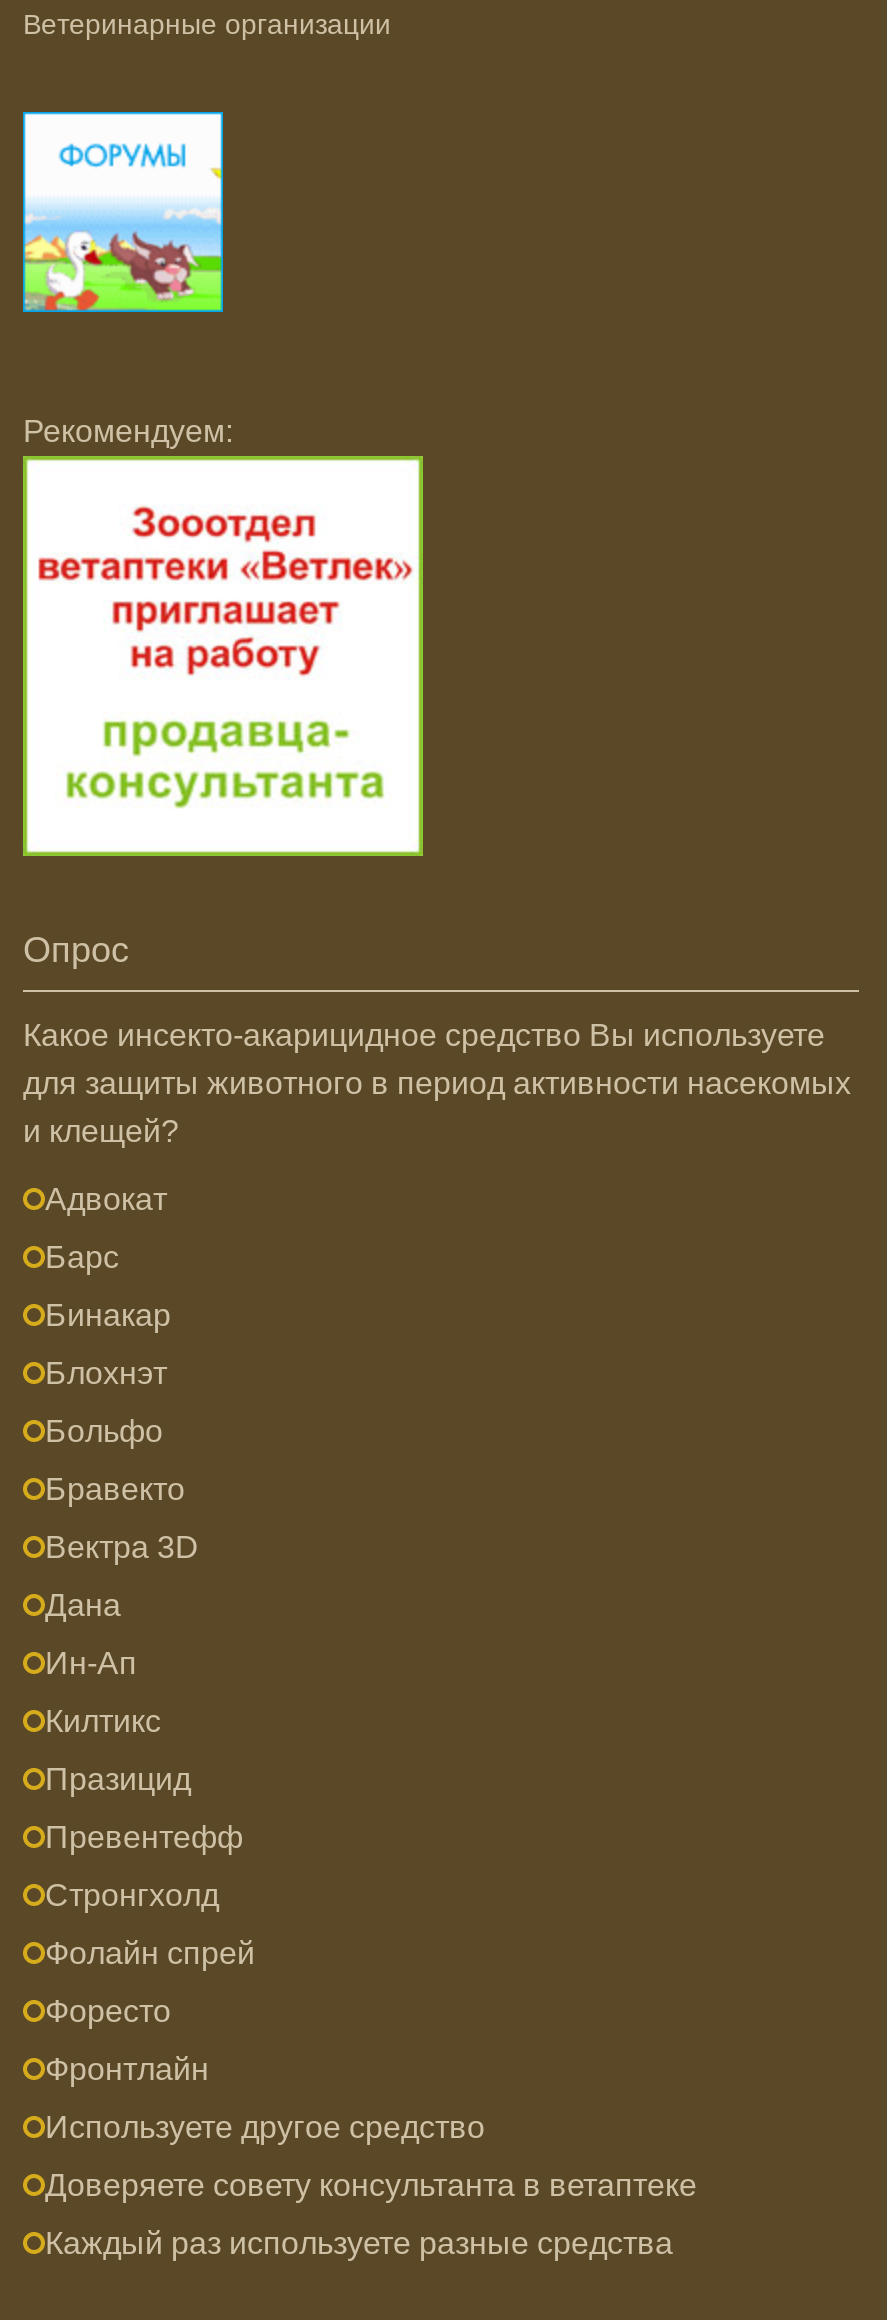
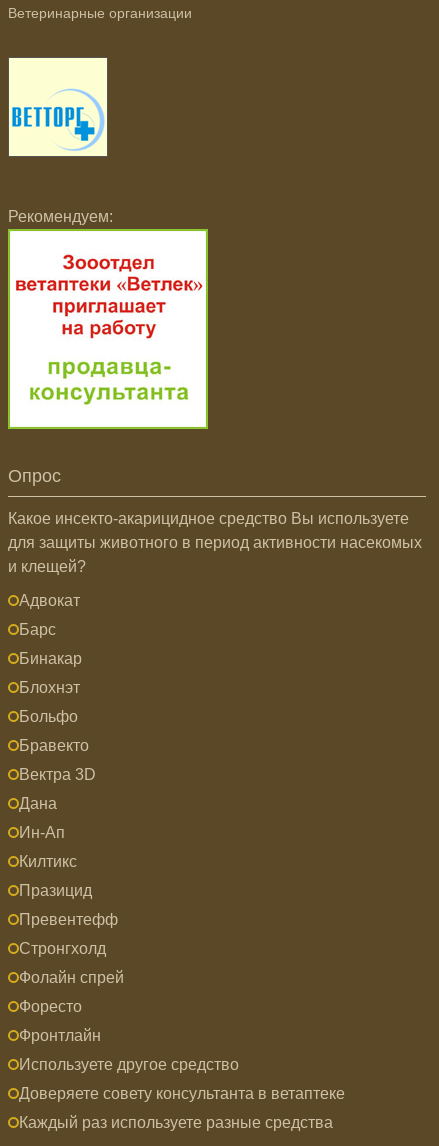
[21,110,225,314] [image] -> [8,57,108,157] [image]

